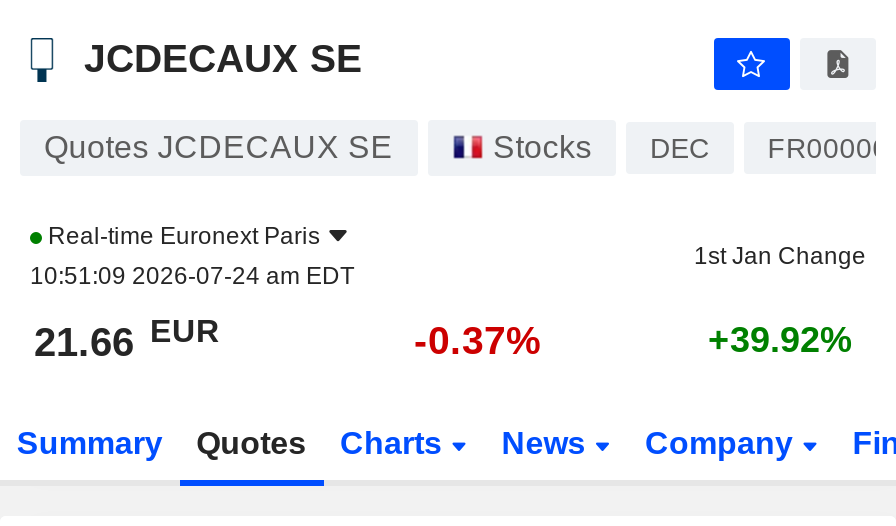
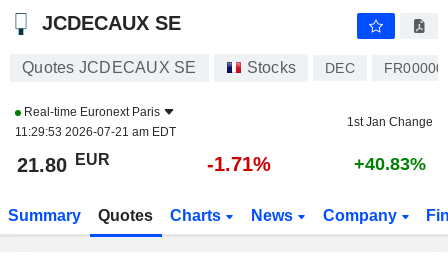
[30,262,354,290] 10:51:09 2026-07-24 am EDT -> [15,125,176,139] 11:29:53 2026-07-21 am EDT
[34,313,220,364] 21.66 EUR -> [17,150,110,176] 21.80 EUR
[414,318,542,362] -0.37% -> [207,153,271,175] -1.71%
[708,320,852,360] +39.92% -> [354,154,426,174] +40.83%

